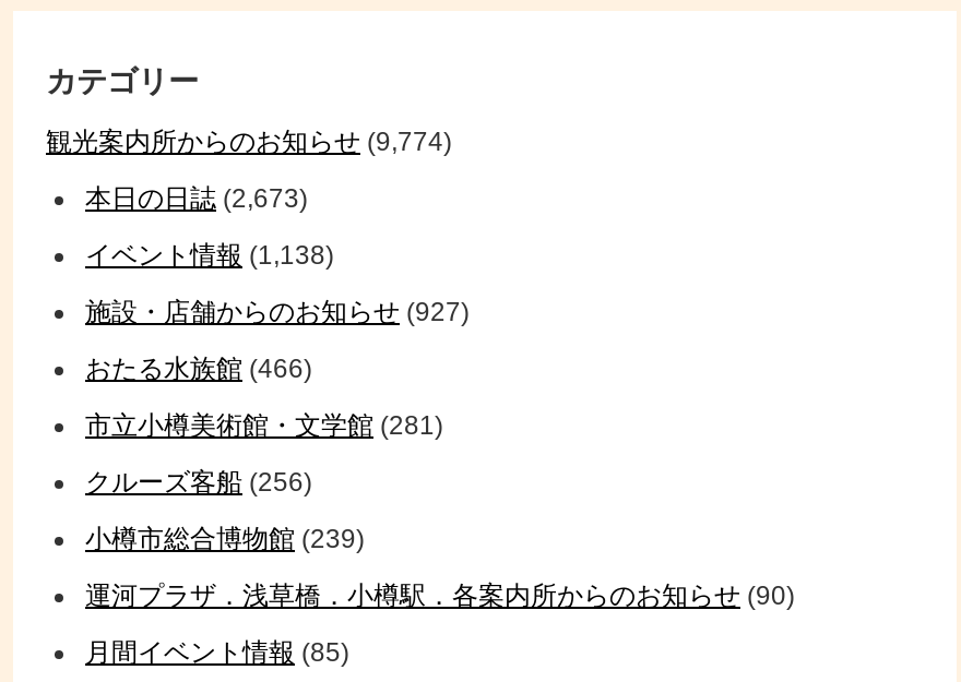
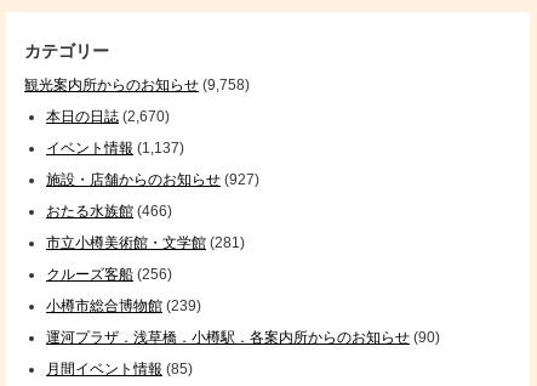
[46,127,452,158] 観光案内所からのお知らせ(9,774) -> [24,77,250,94] 観光案内所からのお知らせ(9,758)
[85,184,308,214] 本日の日誌(2,673) -> [46,108,170,125] 本日の日誌(2,670)
[85,241,334,271] イベント情報(1,138) -> [46,140,184,157] イベント情報(1,137)

